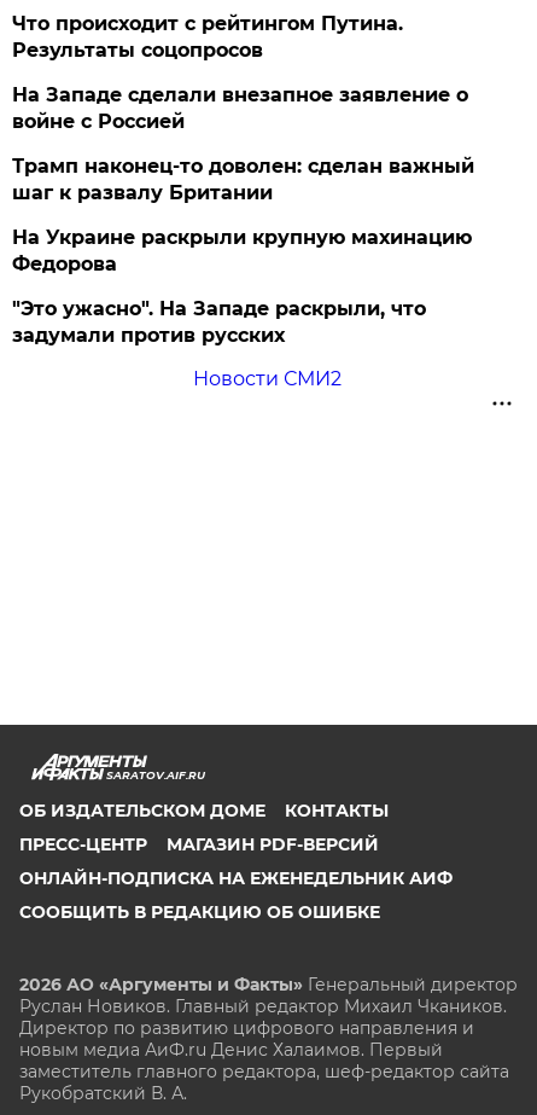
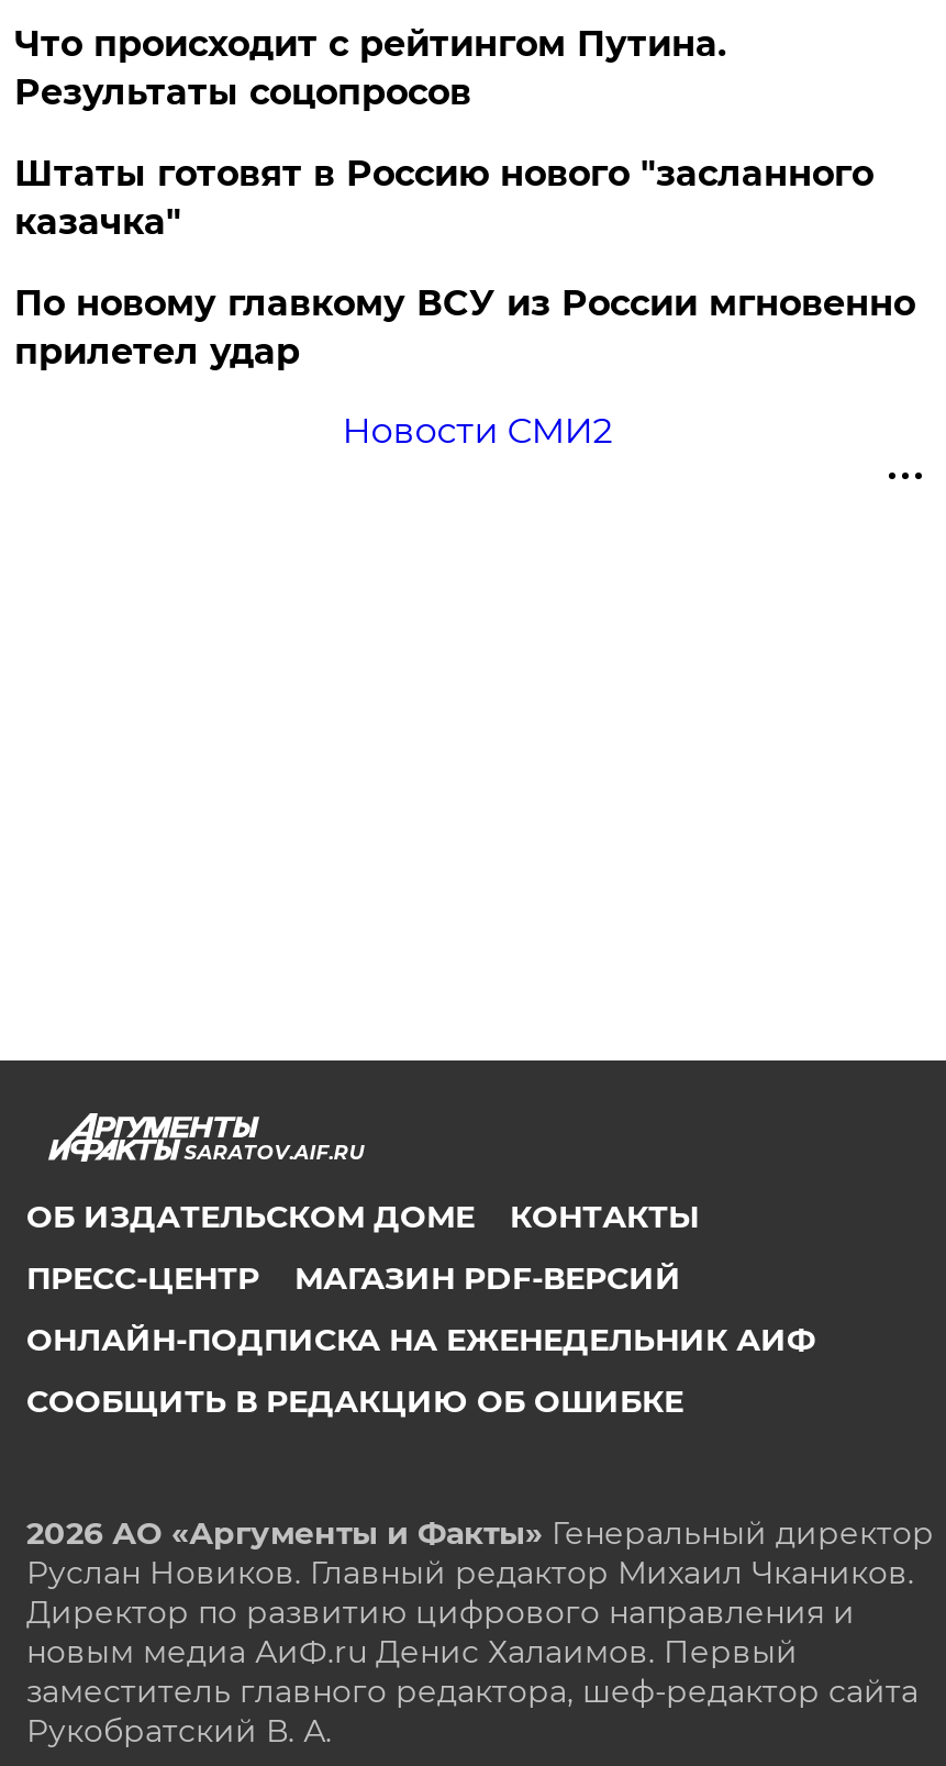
[13,84,475,347] На Западе сделали внезапное заявление о | войне с Россией | Трамп наконец-то доволен: сделан важный | шаг к развалу Британии | На Украине раскрыли крупную махинацию | Федорова | "Это ужасно". На Западе раскрыли, что | задумали против русских -> [14,153,915,373] Штаты готовят в Россию нового "засланного | казачка" | По новому главкому ВСУ из России мгновенно | прилетел удар

